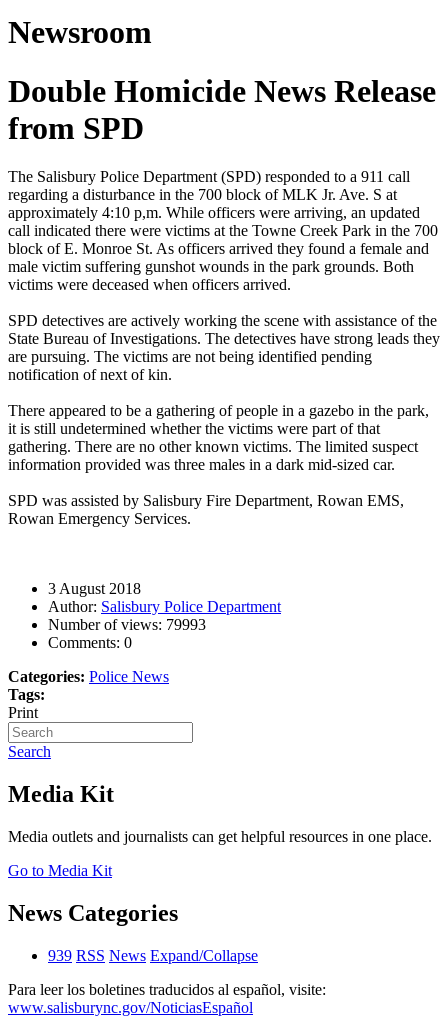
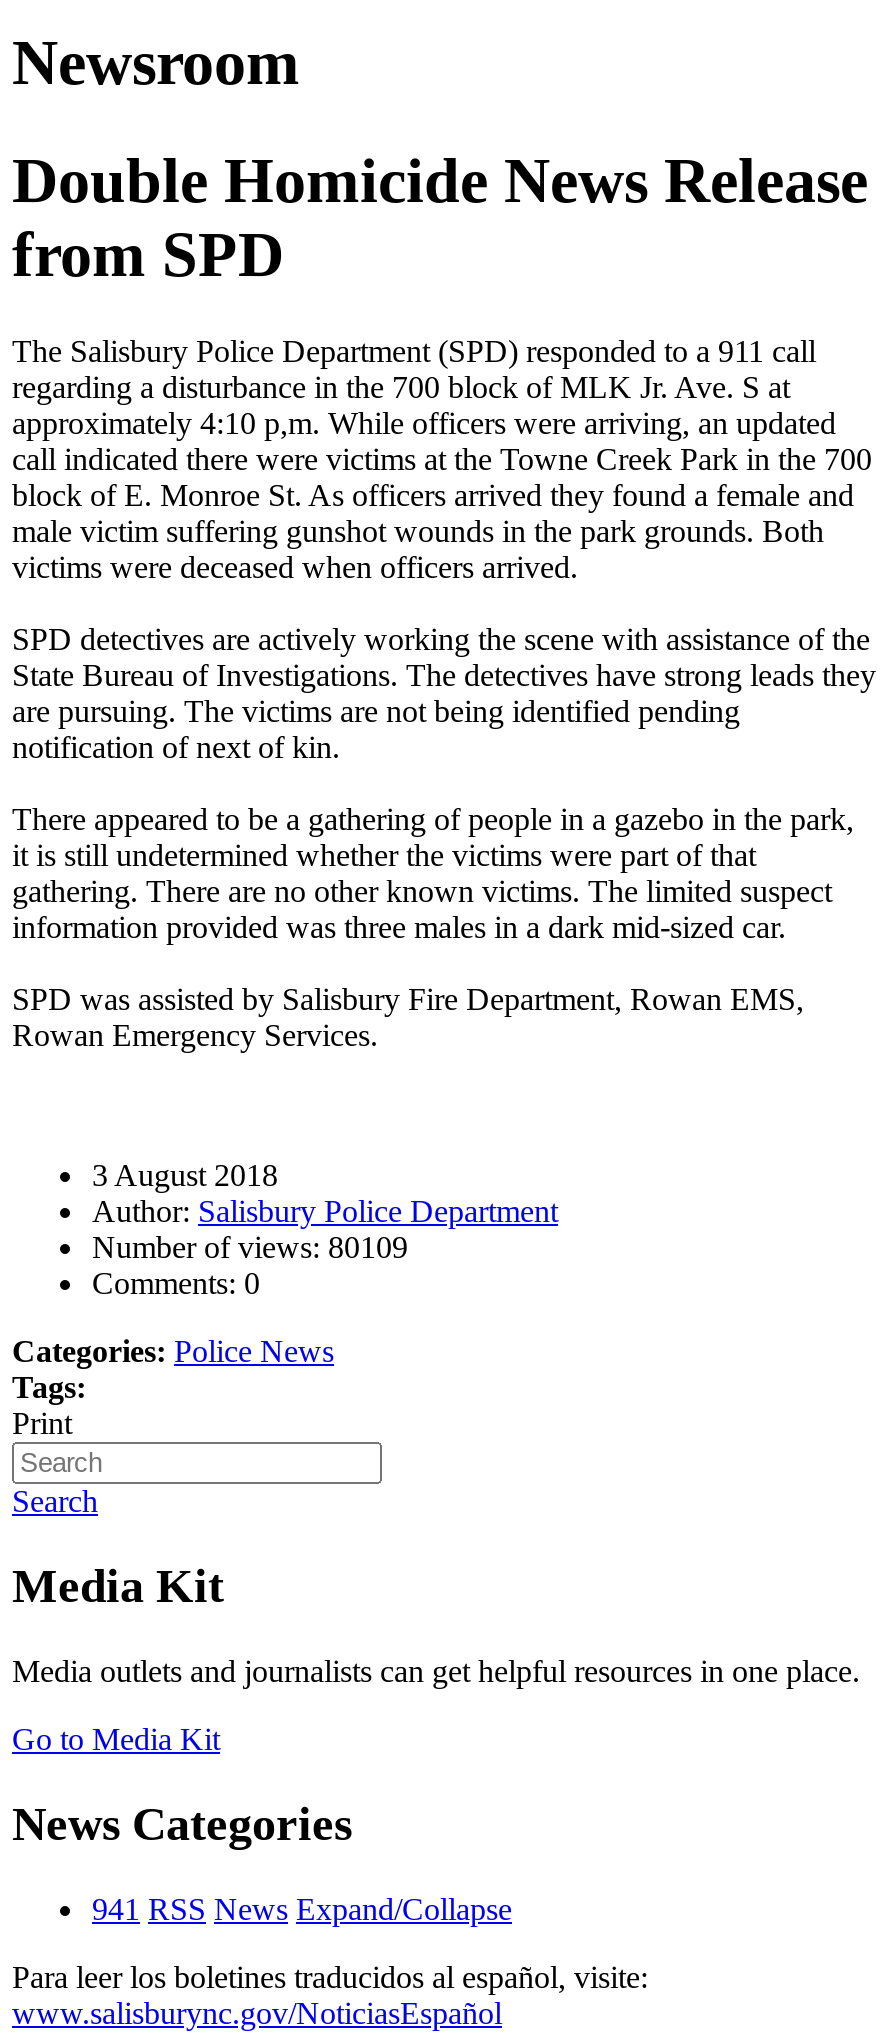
[48,616,206,633] Number of views: 79993 -> [92,1231,408,1265] Number of views: 80109
[48,947,258,964] 939 RSS News Expand/Collapse -> [92,1892,512,1926] 941 RSS News Expand/Collapse

